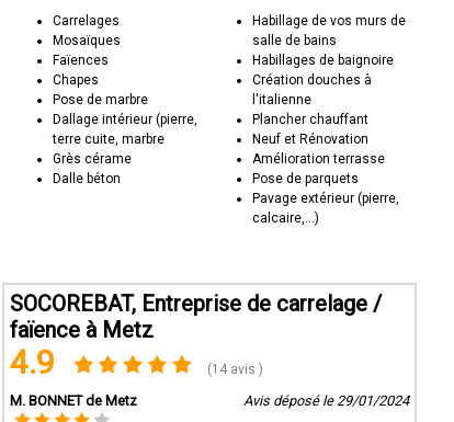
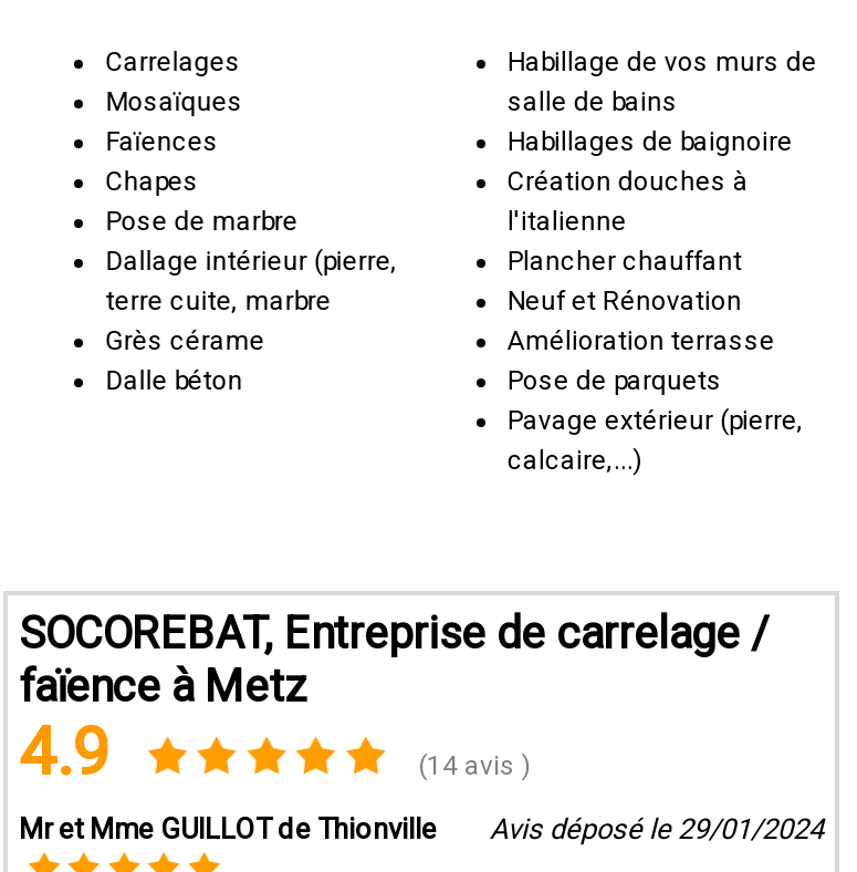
[10,392,137,409] M. BONNET de Metz -> [19,812,437,845] Mr et Mme GUILLOT de Thionville

